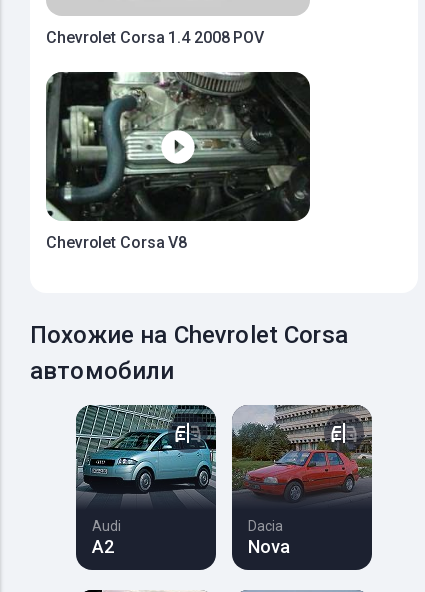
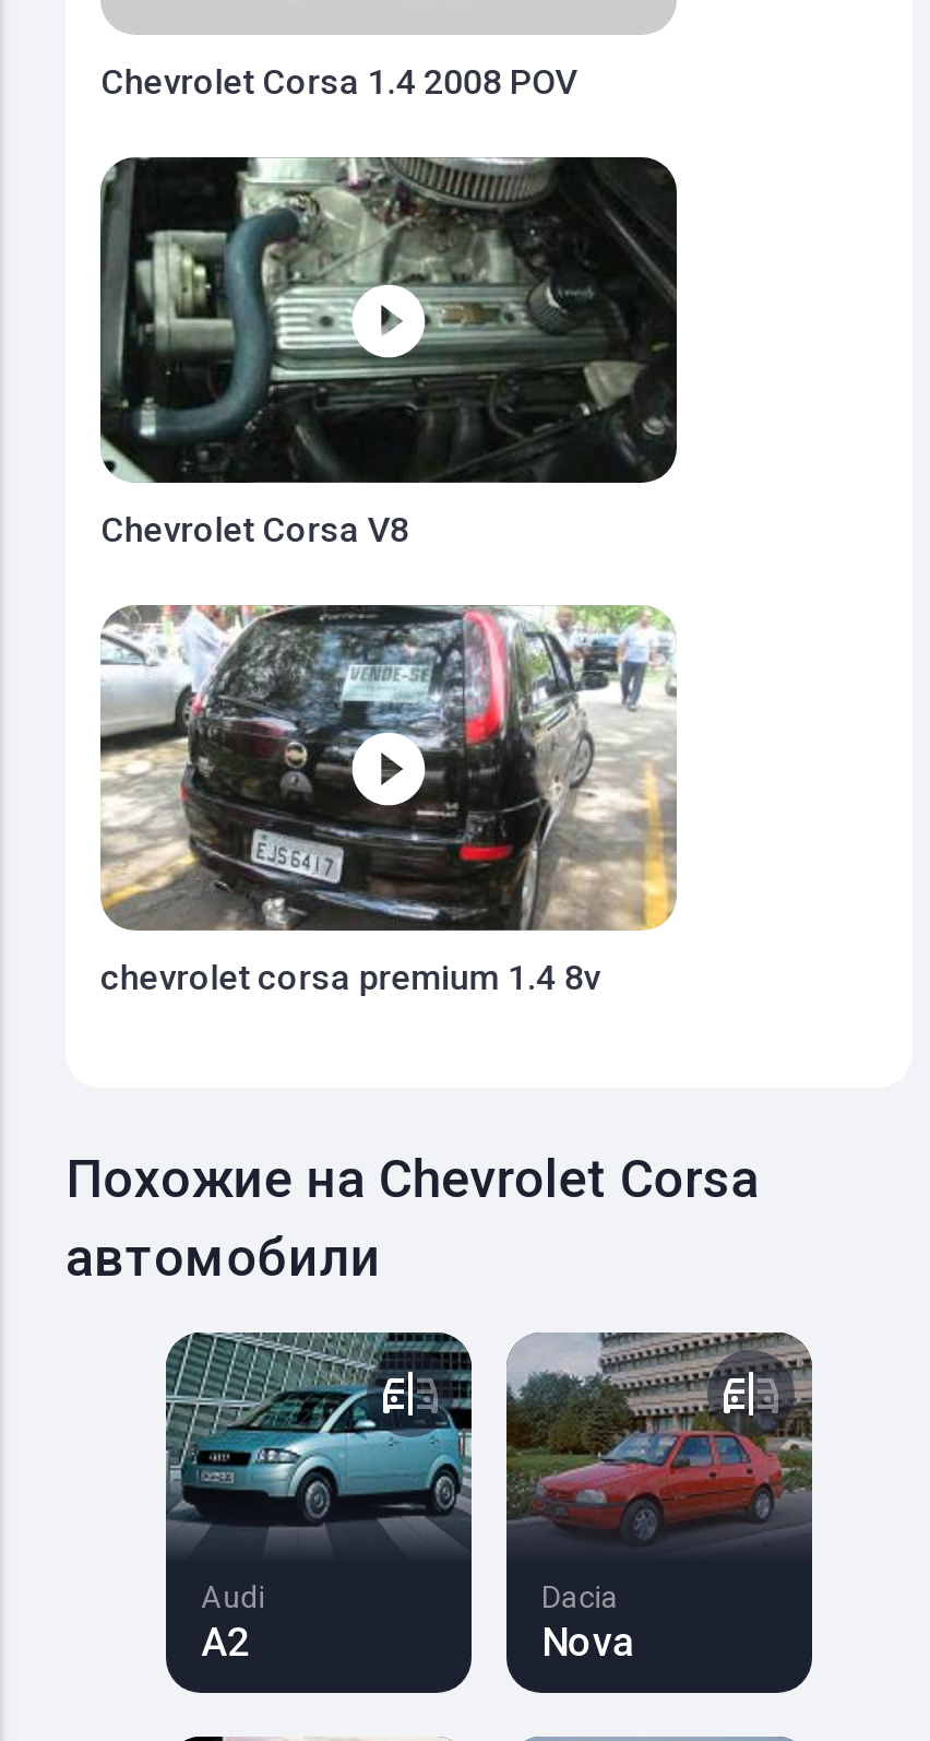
none -> [100,603,677,998] [image] | chevrolet corsa premium 1.4 8v

